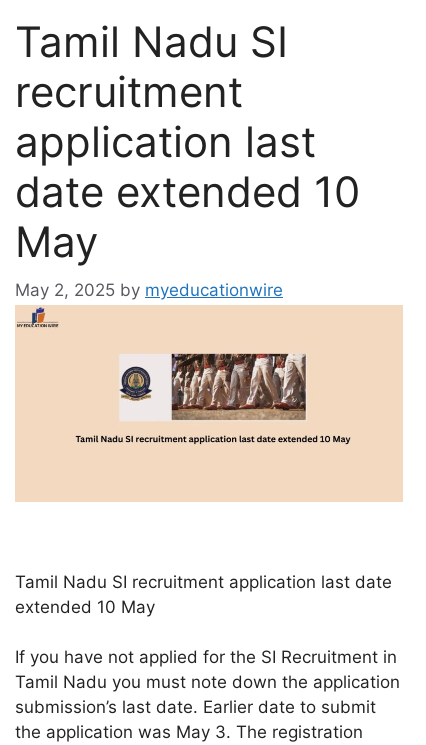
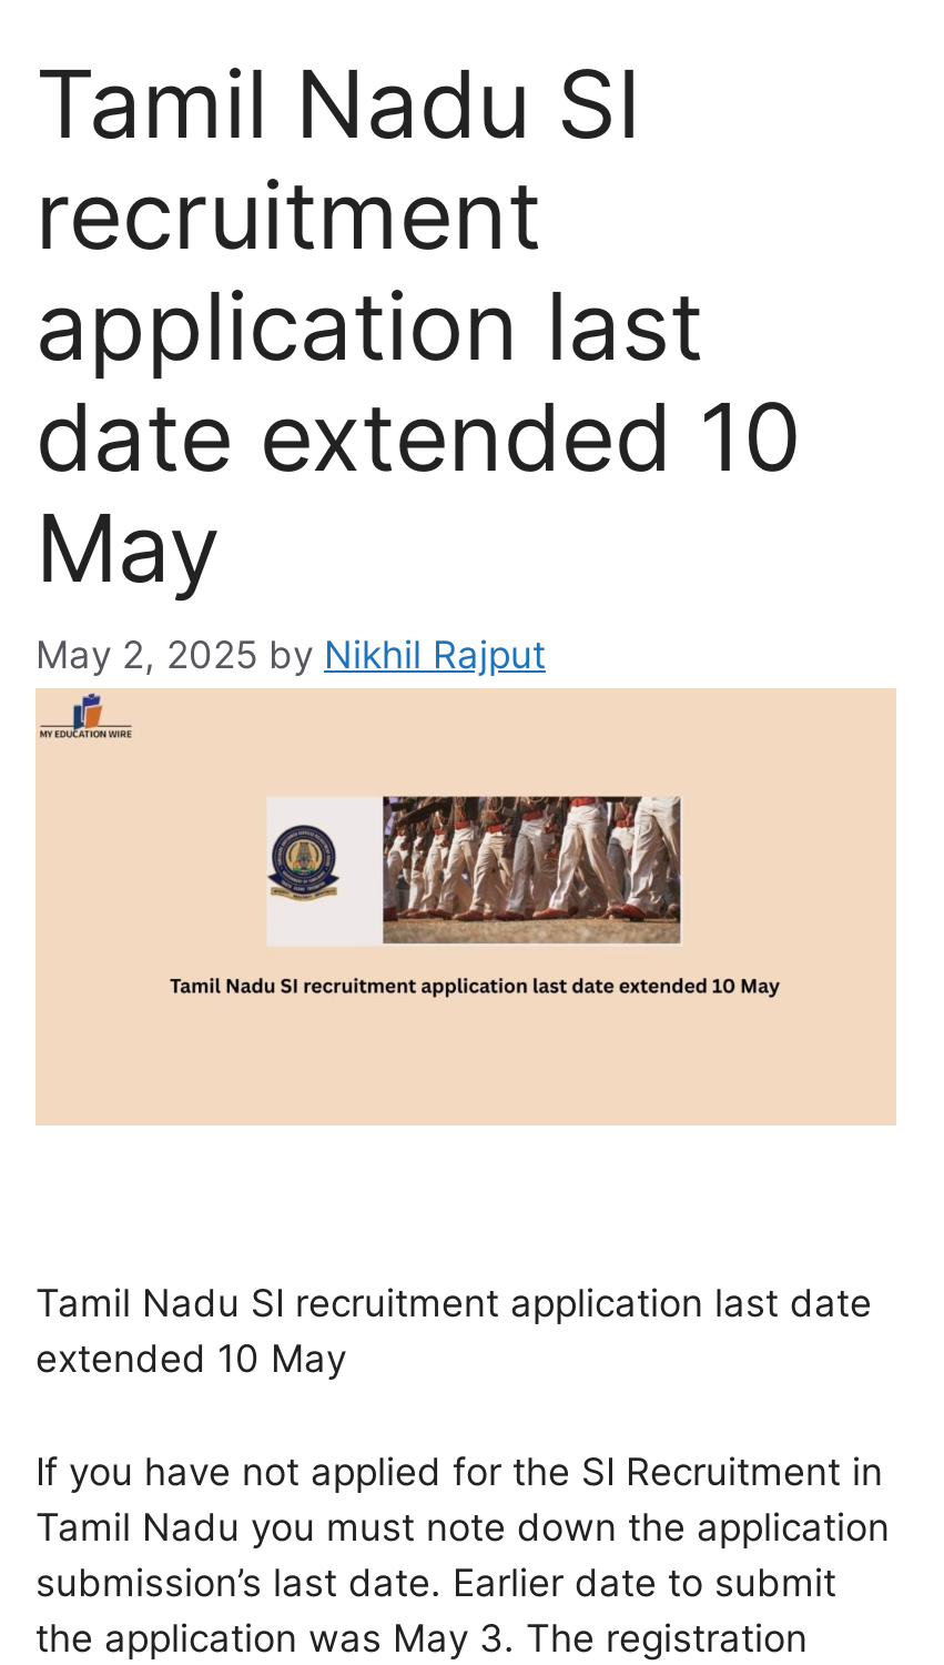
[15,280,283,300] May 2, 2025 by myeducationwire -> [35,634,546,678] May 2, 2025 by Nikhil Rajput

